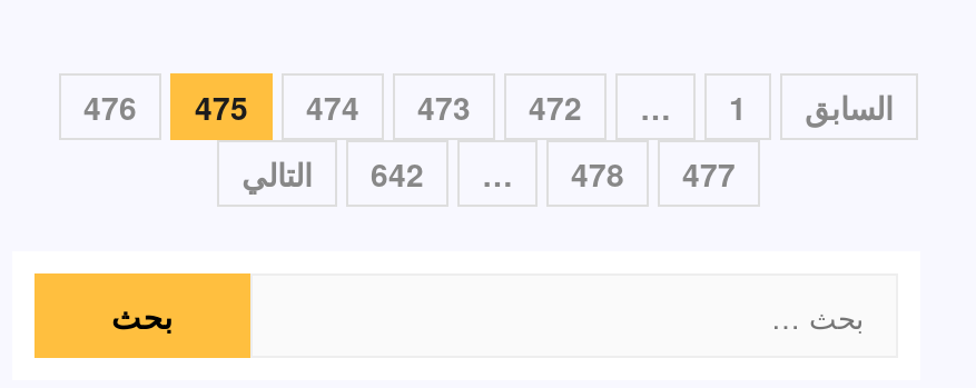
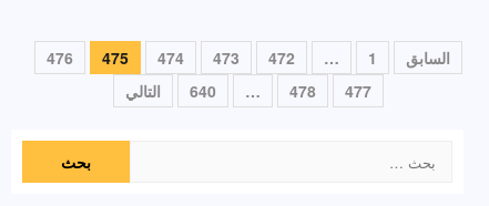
[371,152,424,196] 642 -> [190,80,216,102] 640

